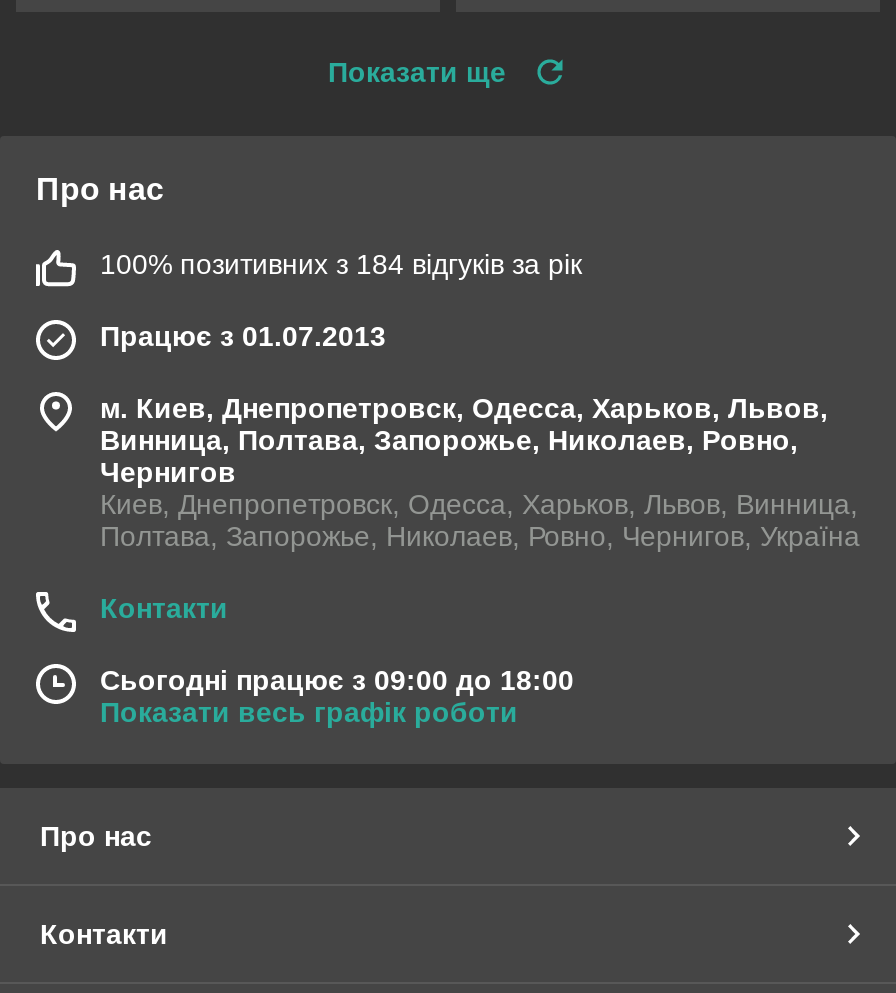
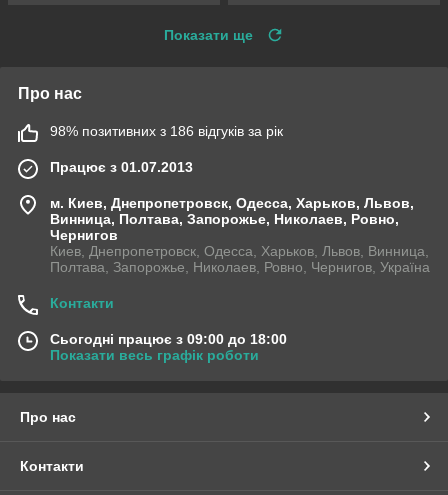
[100,248,582,280] 100% позитивних з 184 відгуків за рік -> [50,123,283,139] 98% позитивних з 186 відгуків за рік

